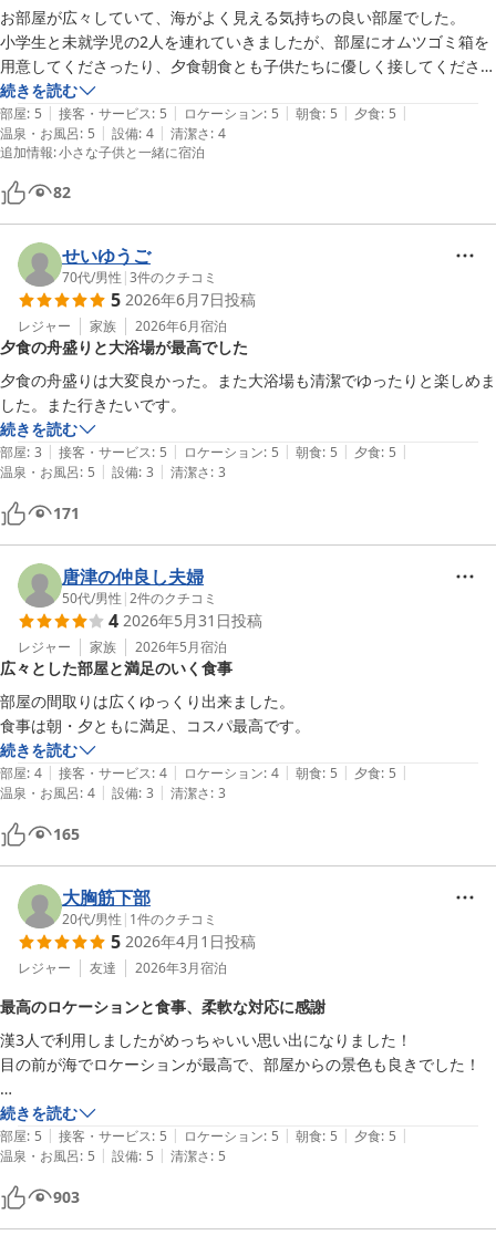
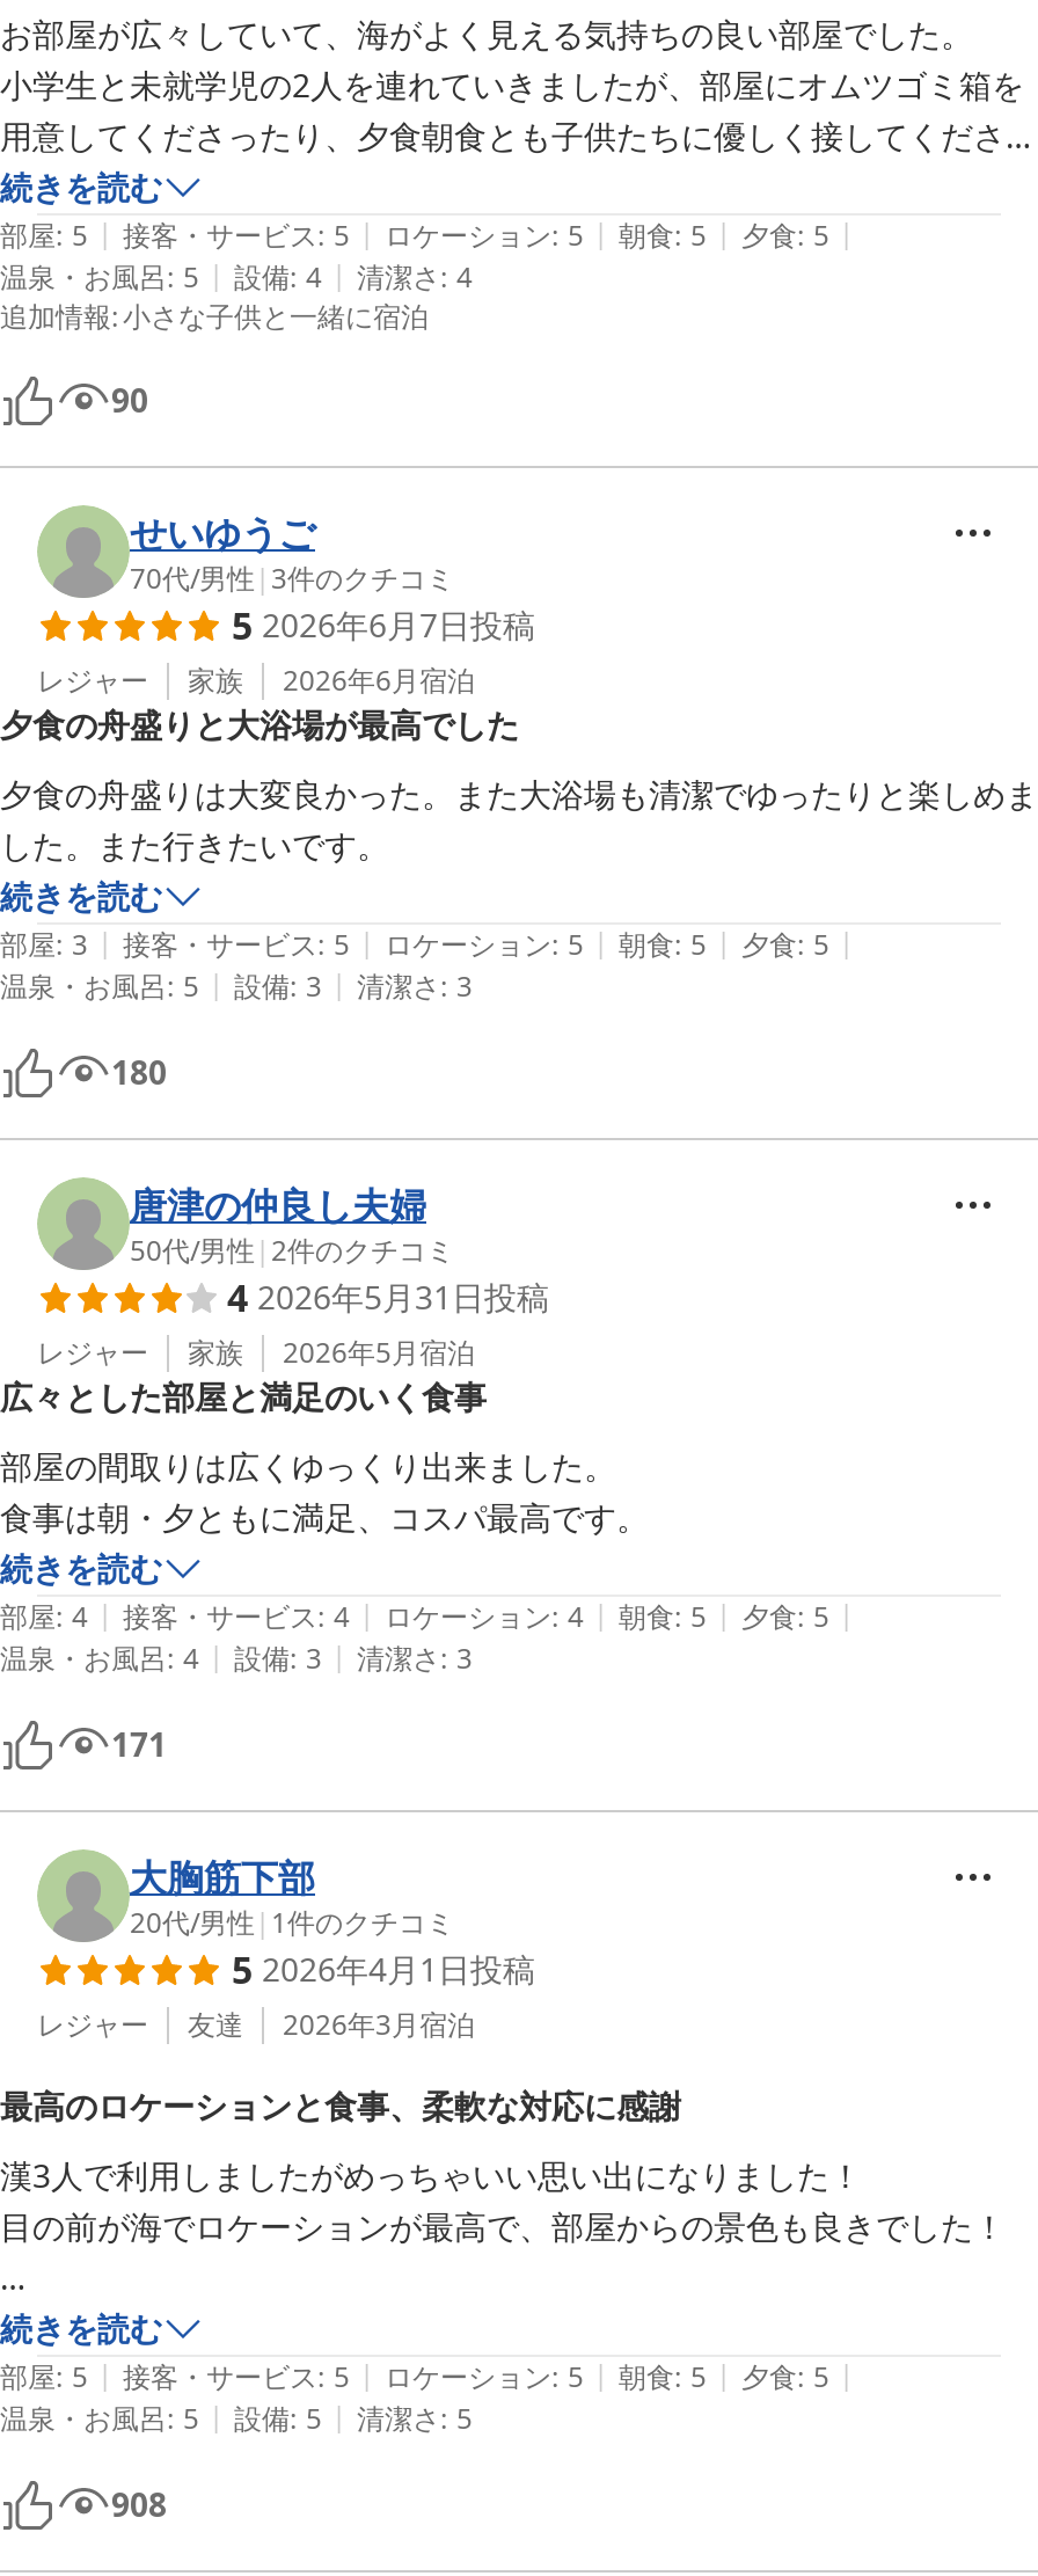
[53,181,71,203] 82 -> [111,378,148,422] 90
[53,502,80,523] 171 -> [111,1050,167,1094] 180
[53,823,80,844] 165 -> [111,1722,167,1766] 171
[53,1186,80,1207] 903 -> [111,2482,167,2526] 908

